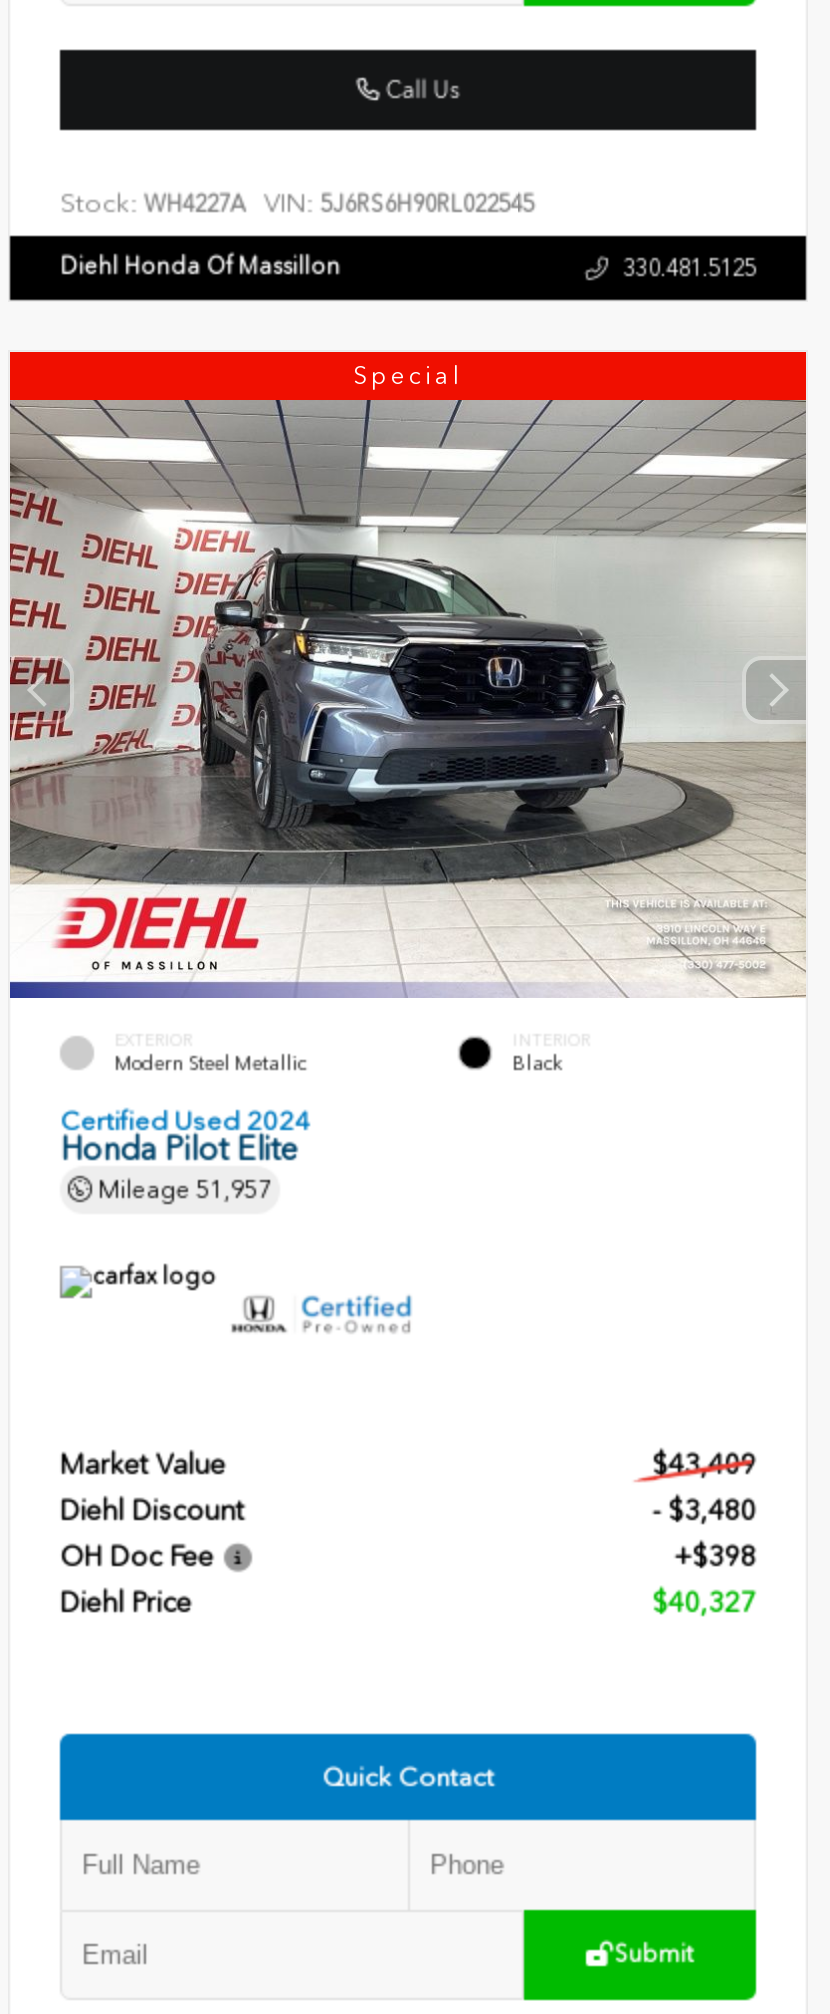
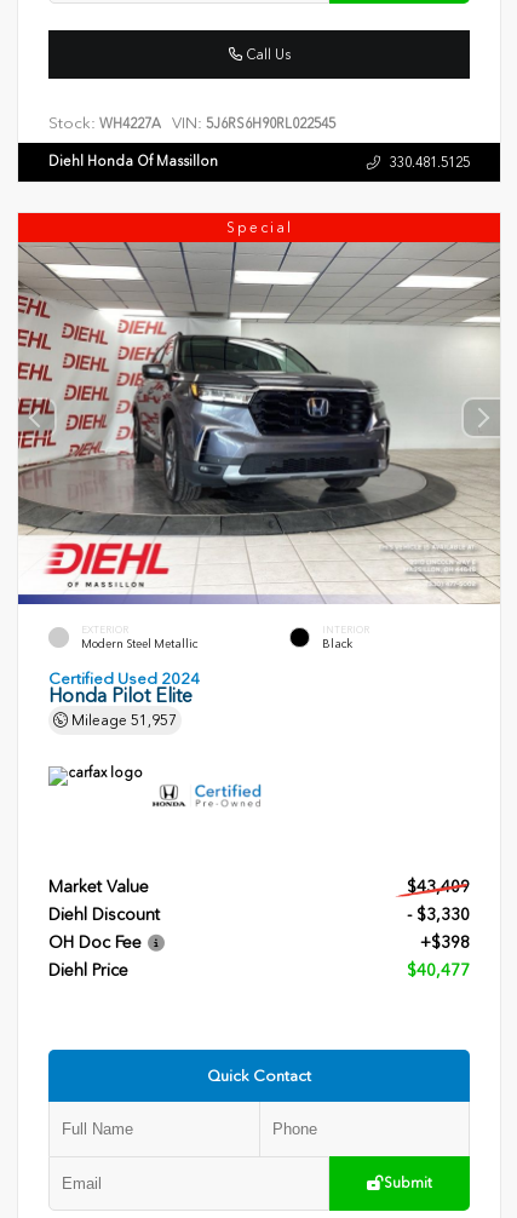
[652,1493,756,1527] - $3,480 -> [407,904,470,925] - $3,330
[652,1585,756,1619] $40,327 -> [407,960,470,980] $40,477

